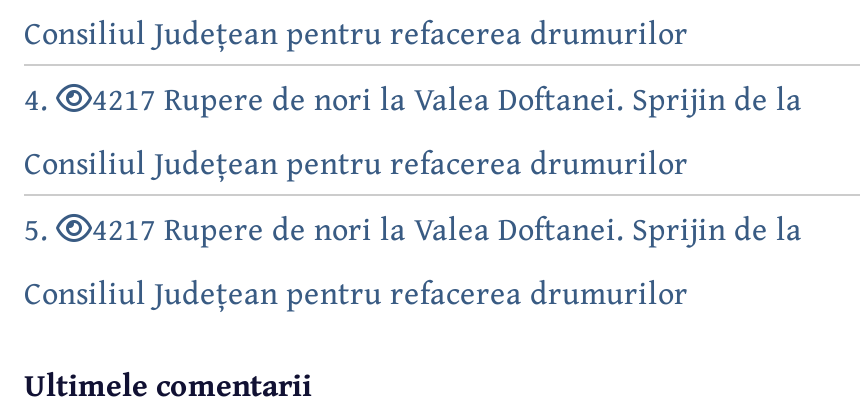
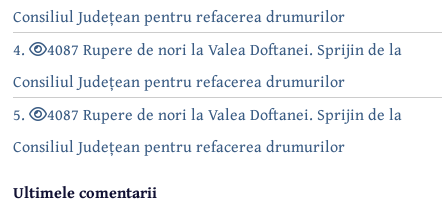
[92,74,802,122] 4217 Rupere de nori la Valea Doftanei. Sprijin de la -> [47,37,402,61] 4087 Rupere de nori la Valea Doftanei. Sprijin de la
[92,204,802,252] 4217 Rupere de nori la Valea Doftanei. Sprijin de la -> [47,102,402,126] 4087 Rupere de nori la Valea Doftanei. Sprijin de la

